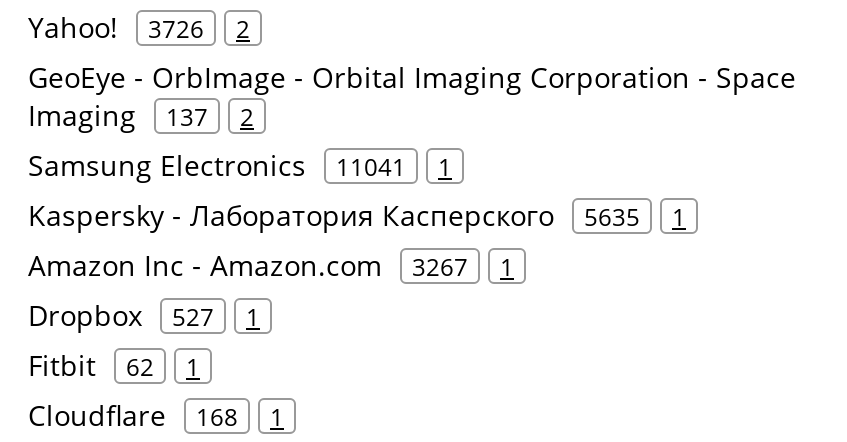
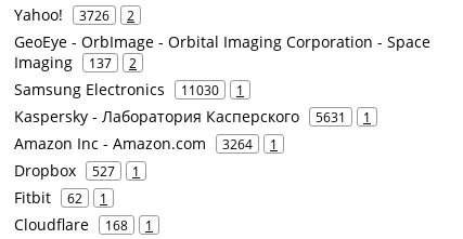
[28,146,452,184] Samsung Electronics 11041 1 -> [14,79,244,99] Samsung Electronics 11030 1
[28,196,686,234] Kaspersky - Лаборатория Касперского 5635 1 -> [14,106,371,127] Kaspersky - Лаборатория Касперского 5631 1
[28,246,514,284] Amazon Inc - Amazon.com 3267 1 -> [14,133,278,154] Amazon Inc - Amazon.com 3264 1

